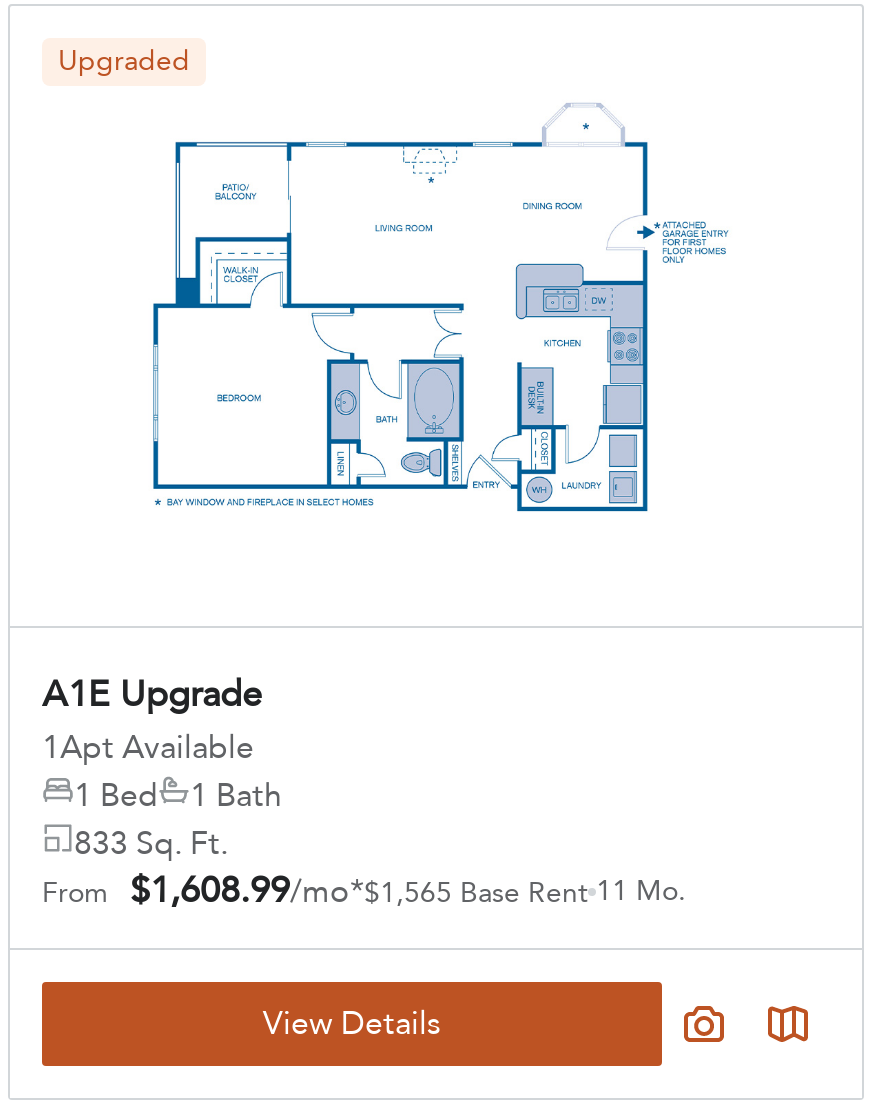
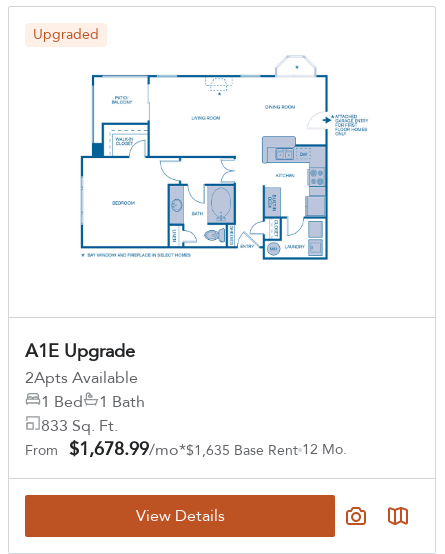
[42,726,254,770] 1Apt Available -> [25,367,138,389] 2Apts Available
[42,866,686,916] From $1,608.99/mo*$1,565 Base Rent 11 Mo. -> [25,437,347,462] From $1,678.99/mo*$1,635 Base Rent 12 Mo.

